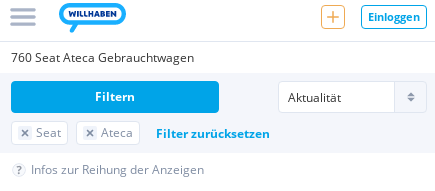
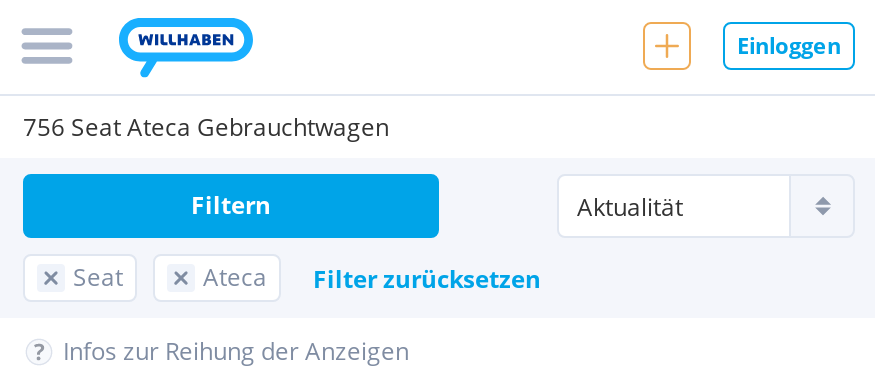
[11,49,194,66] 760 Seat Ateca Gebrauchtwagen -> [23,110,389,144] 756 Seat Ateca Gebrauchtwagen

